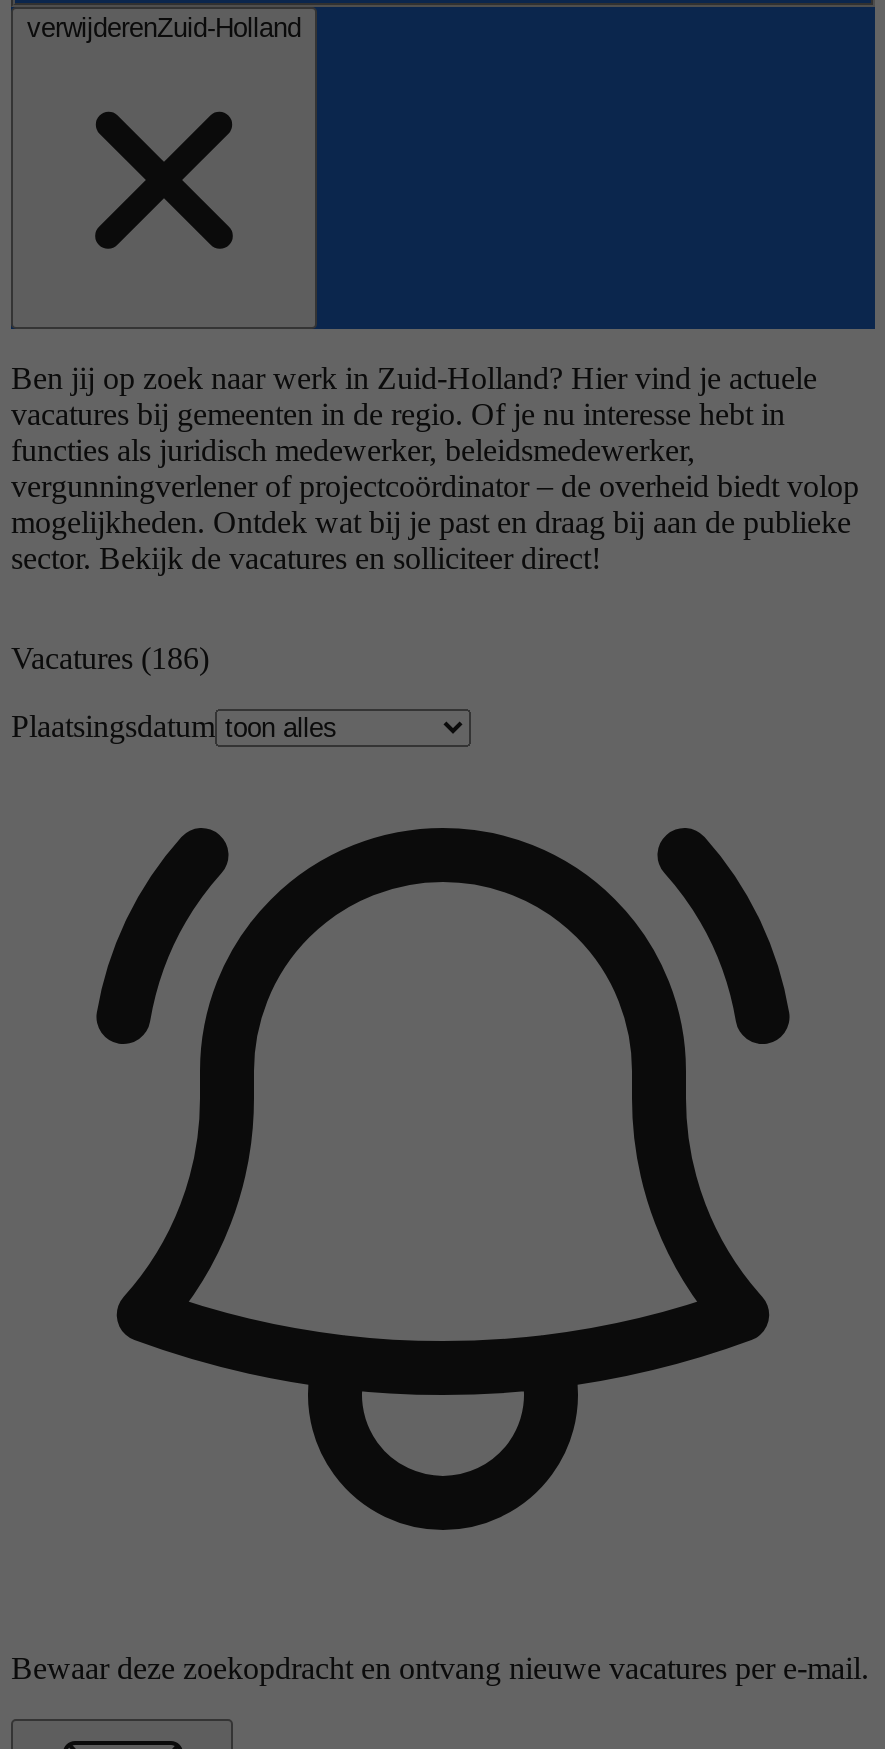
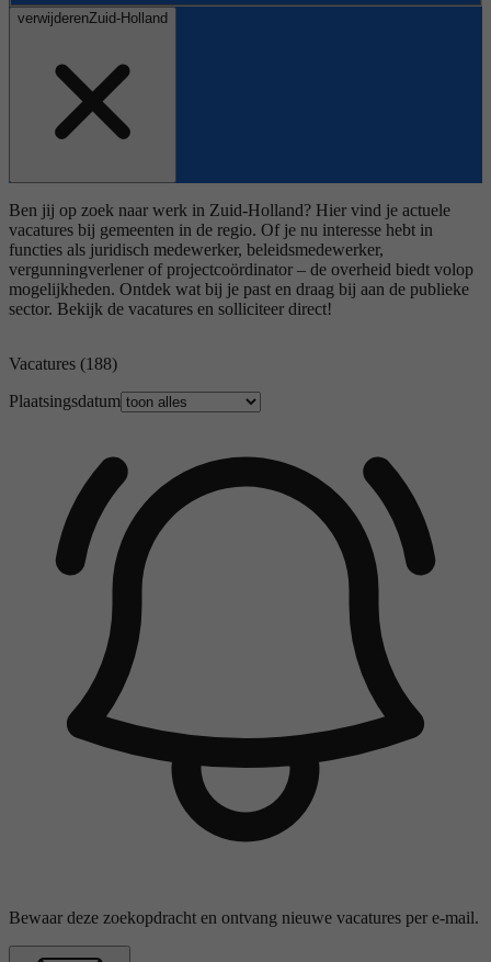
[11,641,209,675] Vacatures (186) -> [9,354,117,373] Vacatures (188)

